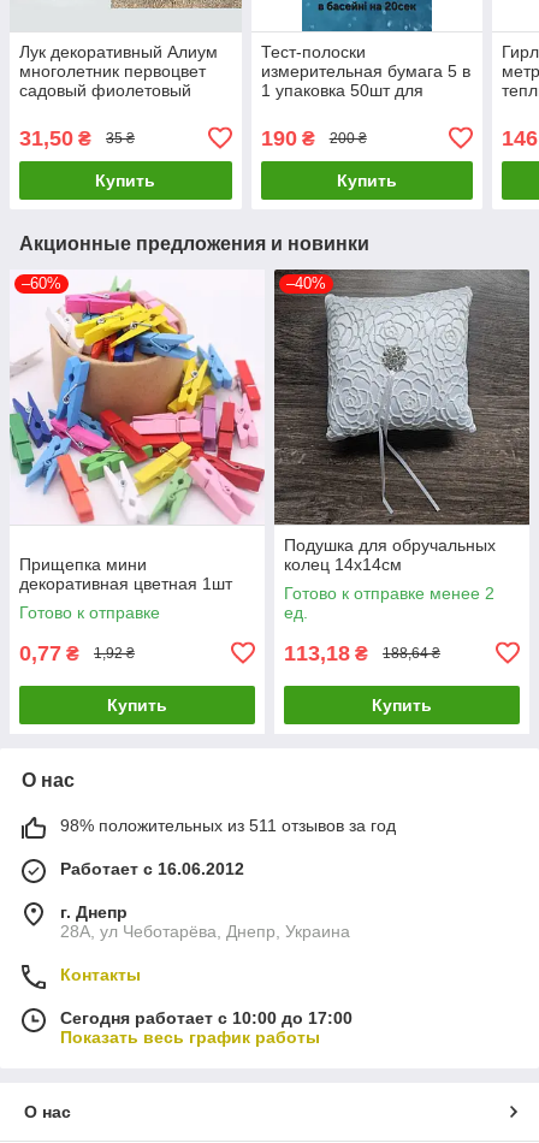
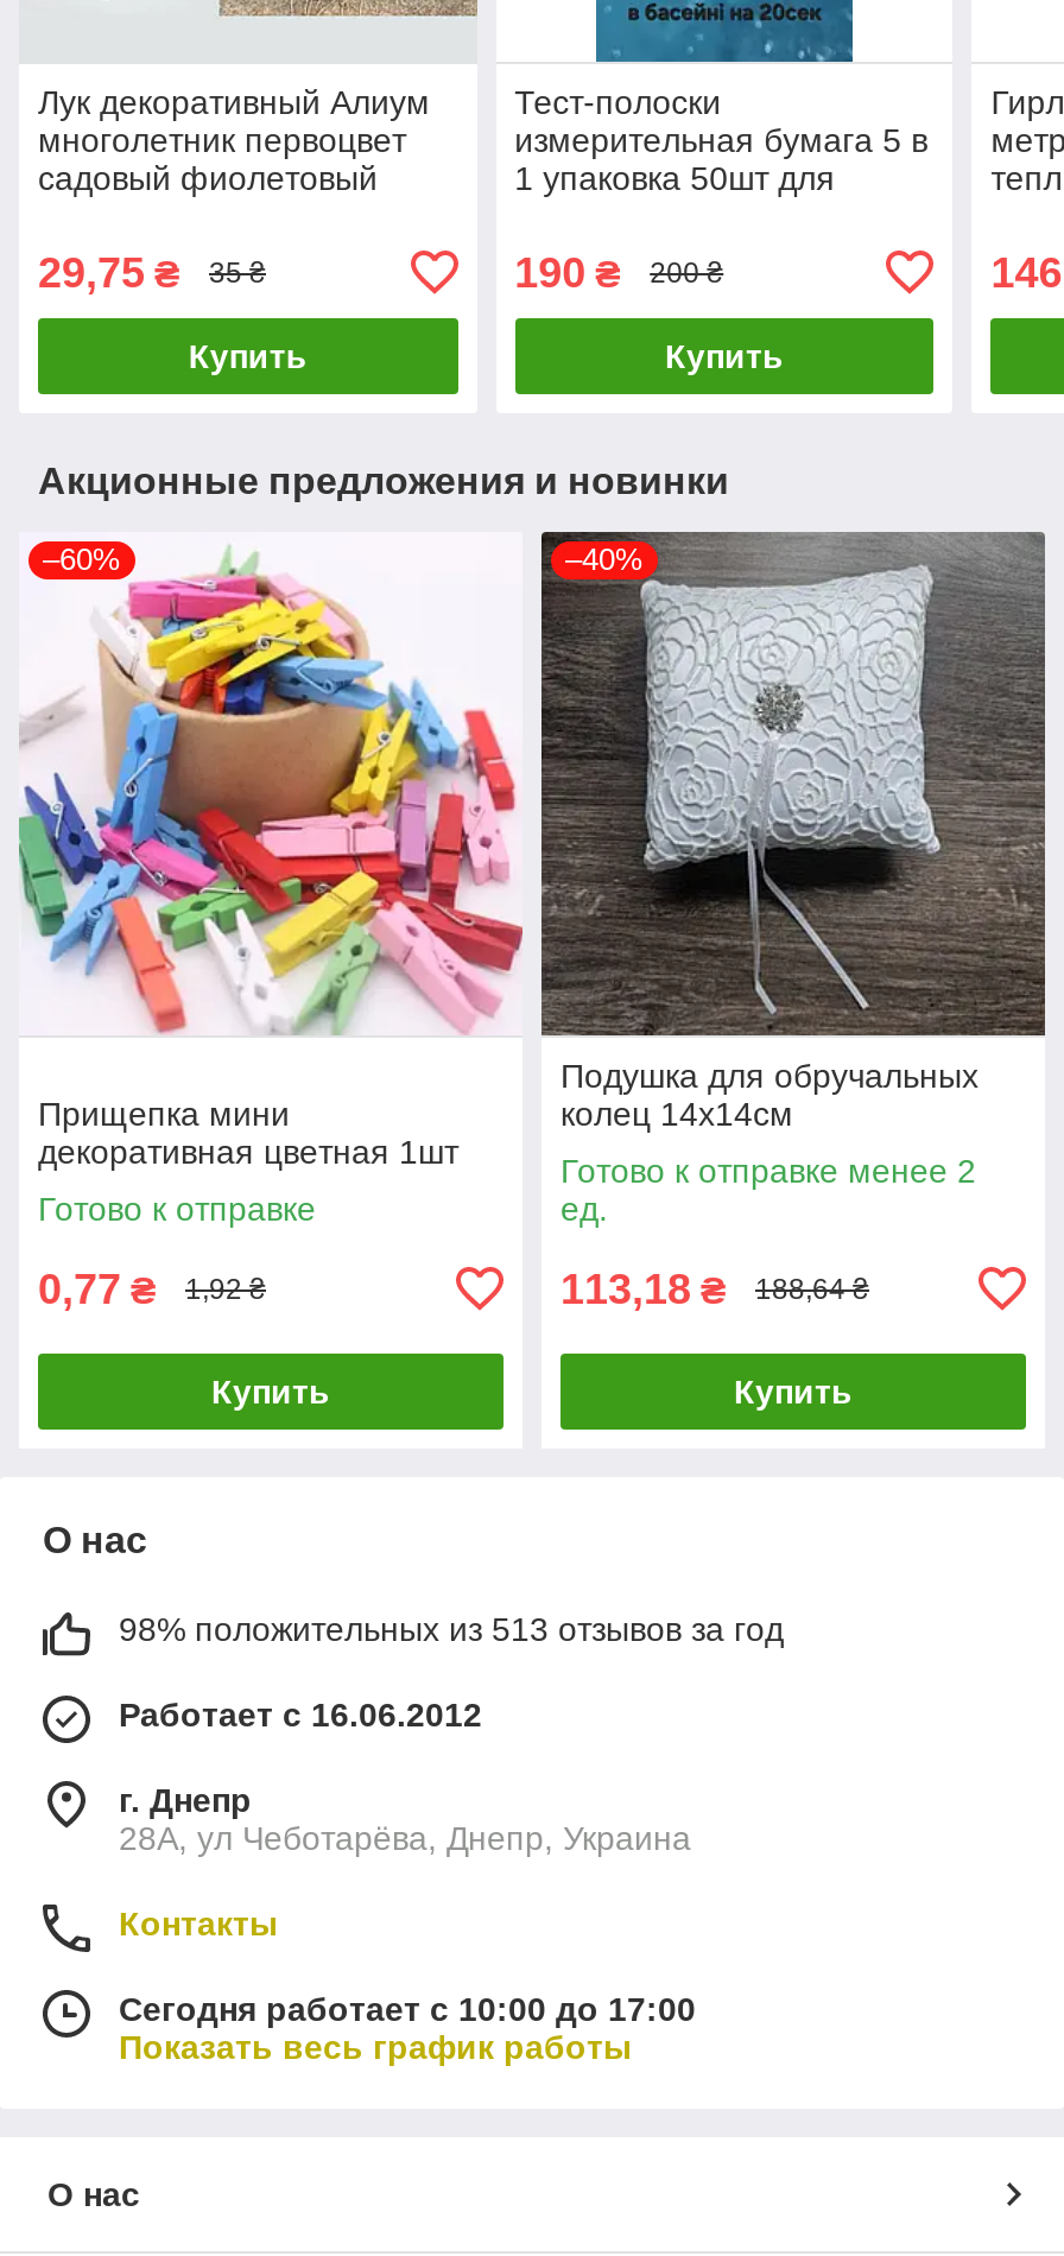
[19,126,135,150] 31,50 ₴ 35 ₴ -> [38,249,266,296] 29,75 ₴ 35 ₴
[60,816,396,835] 98% положительных из 511 отзывов за год -> [119,1610,784,1648] 98% положительных из 513 отзывов за год

